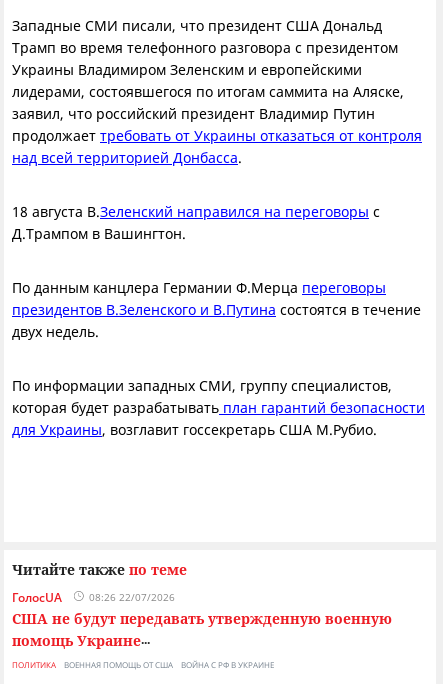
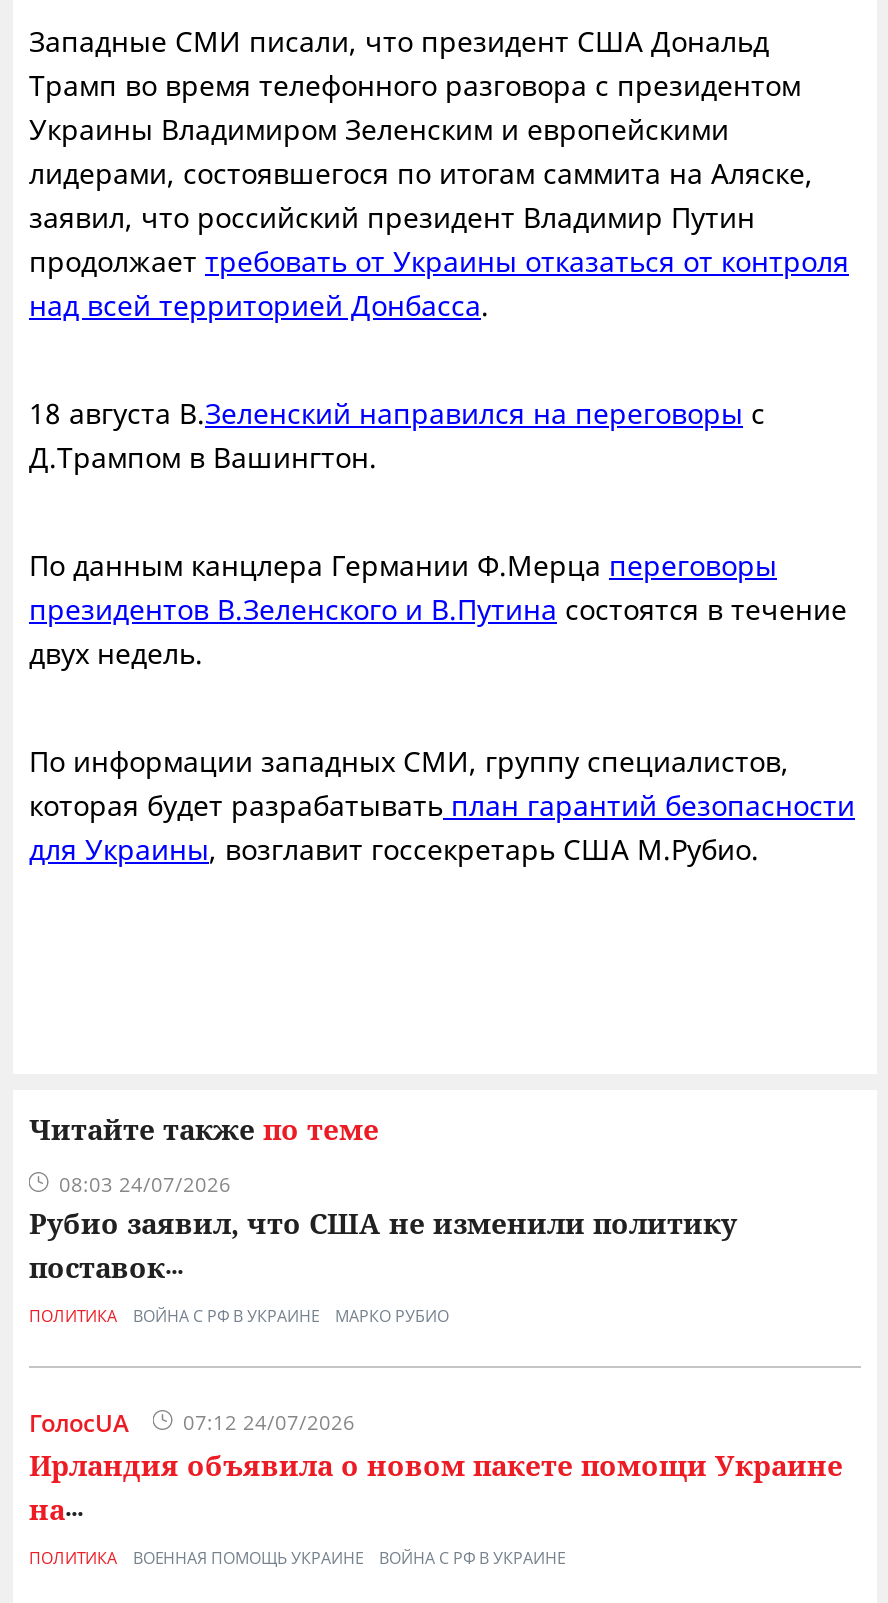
none -> [29,1170,737,1326] 08:03 24/07/2026 | Рубио заявил, что США не изменили политику | поставок... | ПОЛИТИКА | ВОЙНА С РФ В УКРАИНЕ | МАРКО РУБИО
[12,590,392,650] 08:26 22/07/2026 | США не будут передавать утвержденную военную | помощь Украине... -> [29,1408,843,1528] 07:12 24/07/2026 | Ирландия объявила о новом пакете помощи Украине | на...
[64,659,173,670] ВОЕННАЯ ПОМОЩЬ ОТ США -> [133,1546,363,1568] ВОЕННАЯ ПОМОЩЬ УКРАИНЕ

